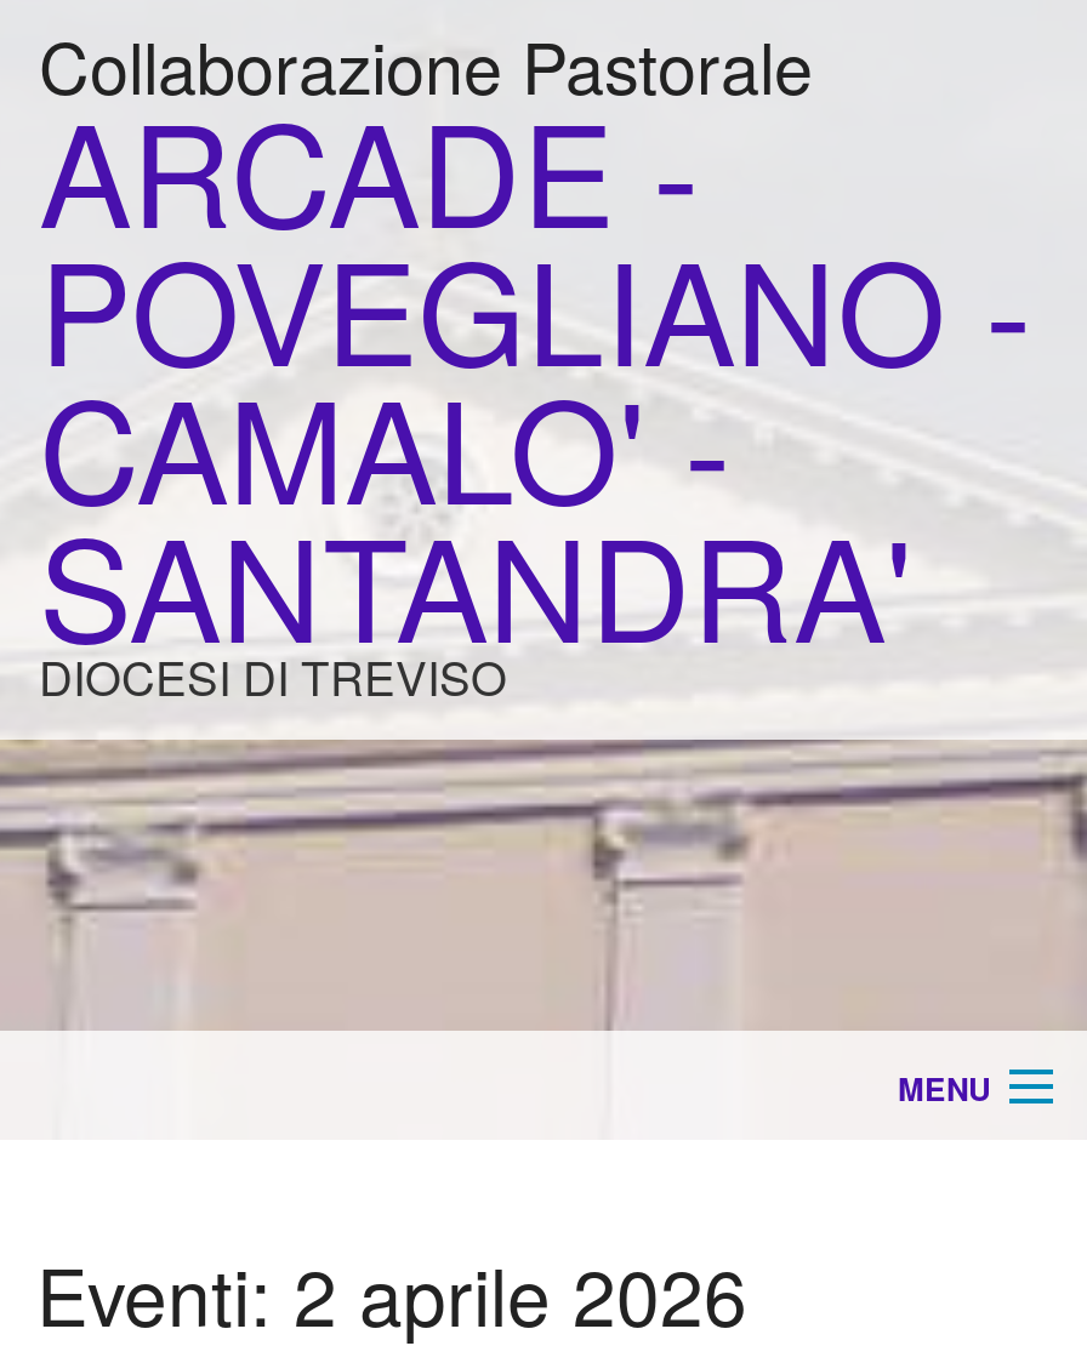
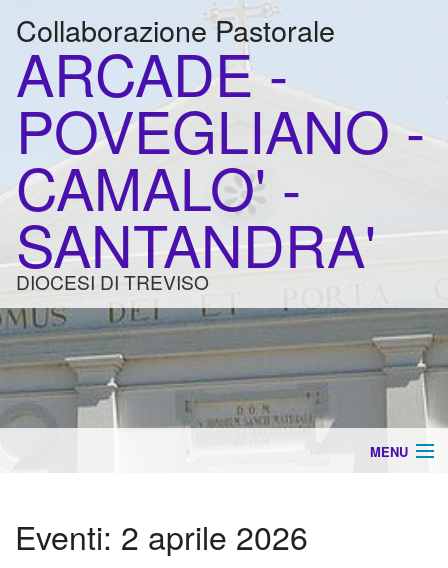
[7,740,1080,1031] [image] -> [3,307,445,429] [image]

